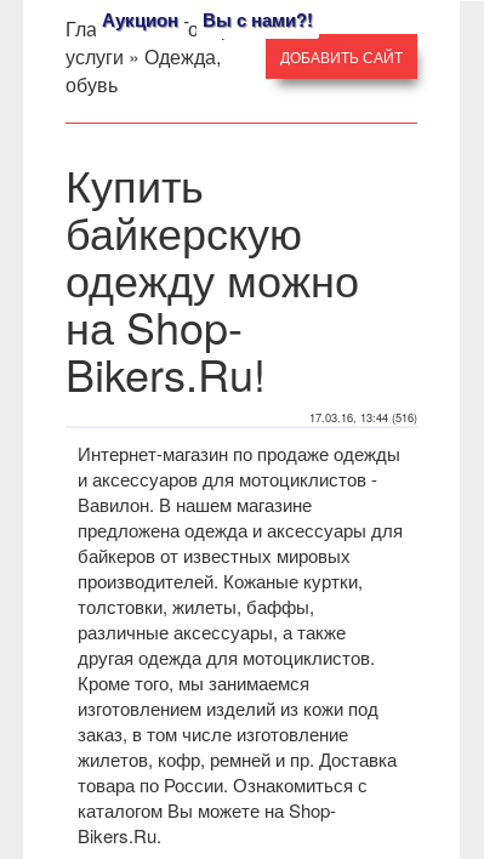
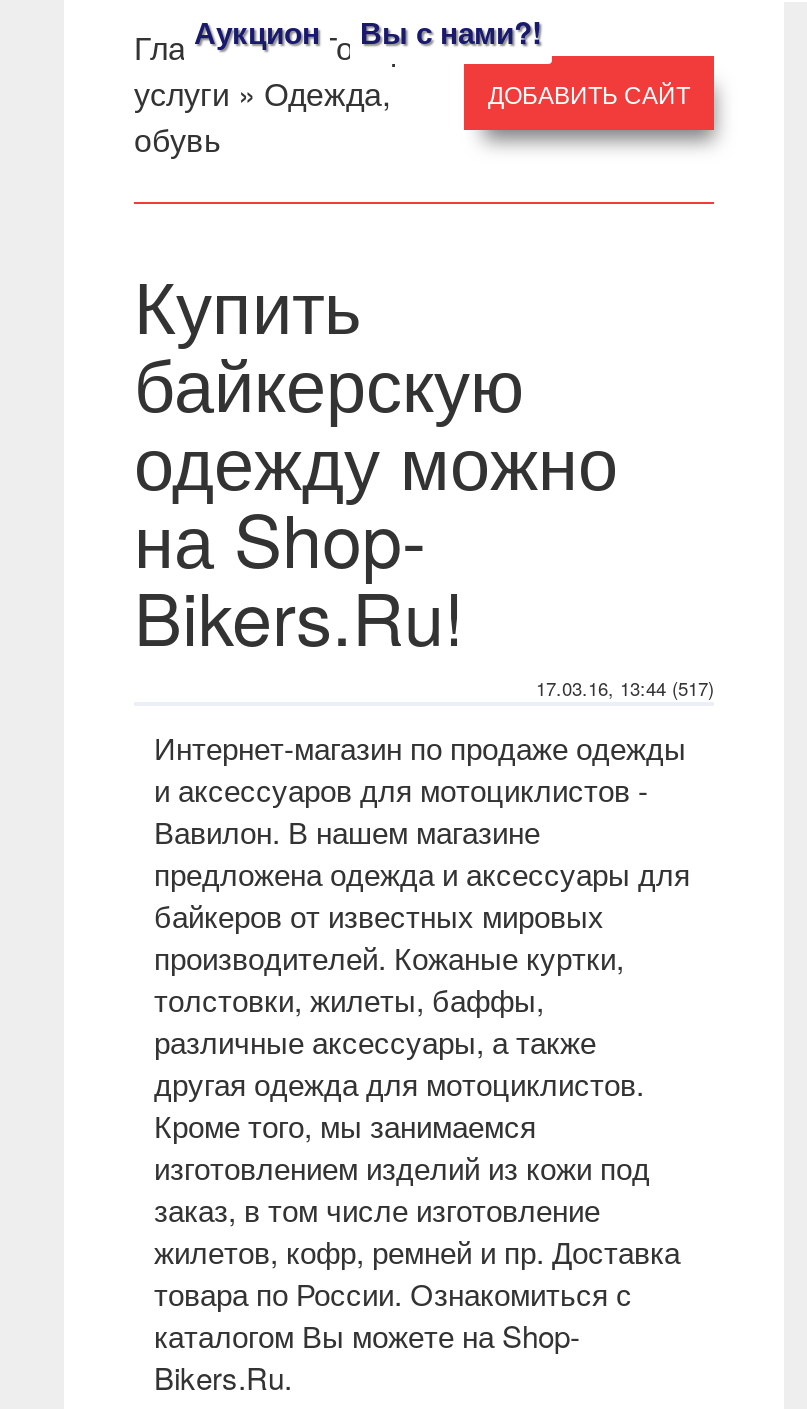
[309,409,417,426] 17.03.16, 13:44 (516) -> [536,674,714,702] 17.03.16, 13:44 (517)

